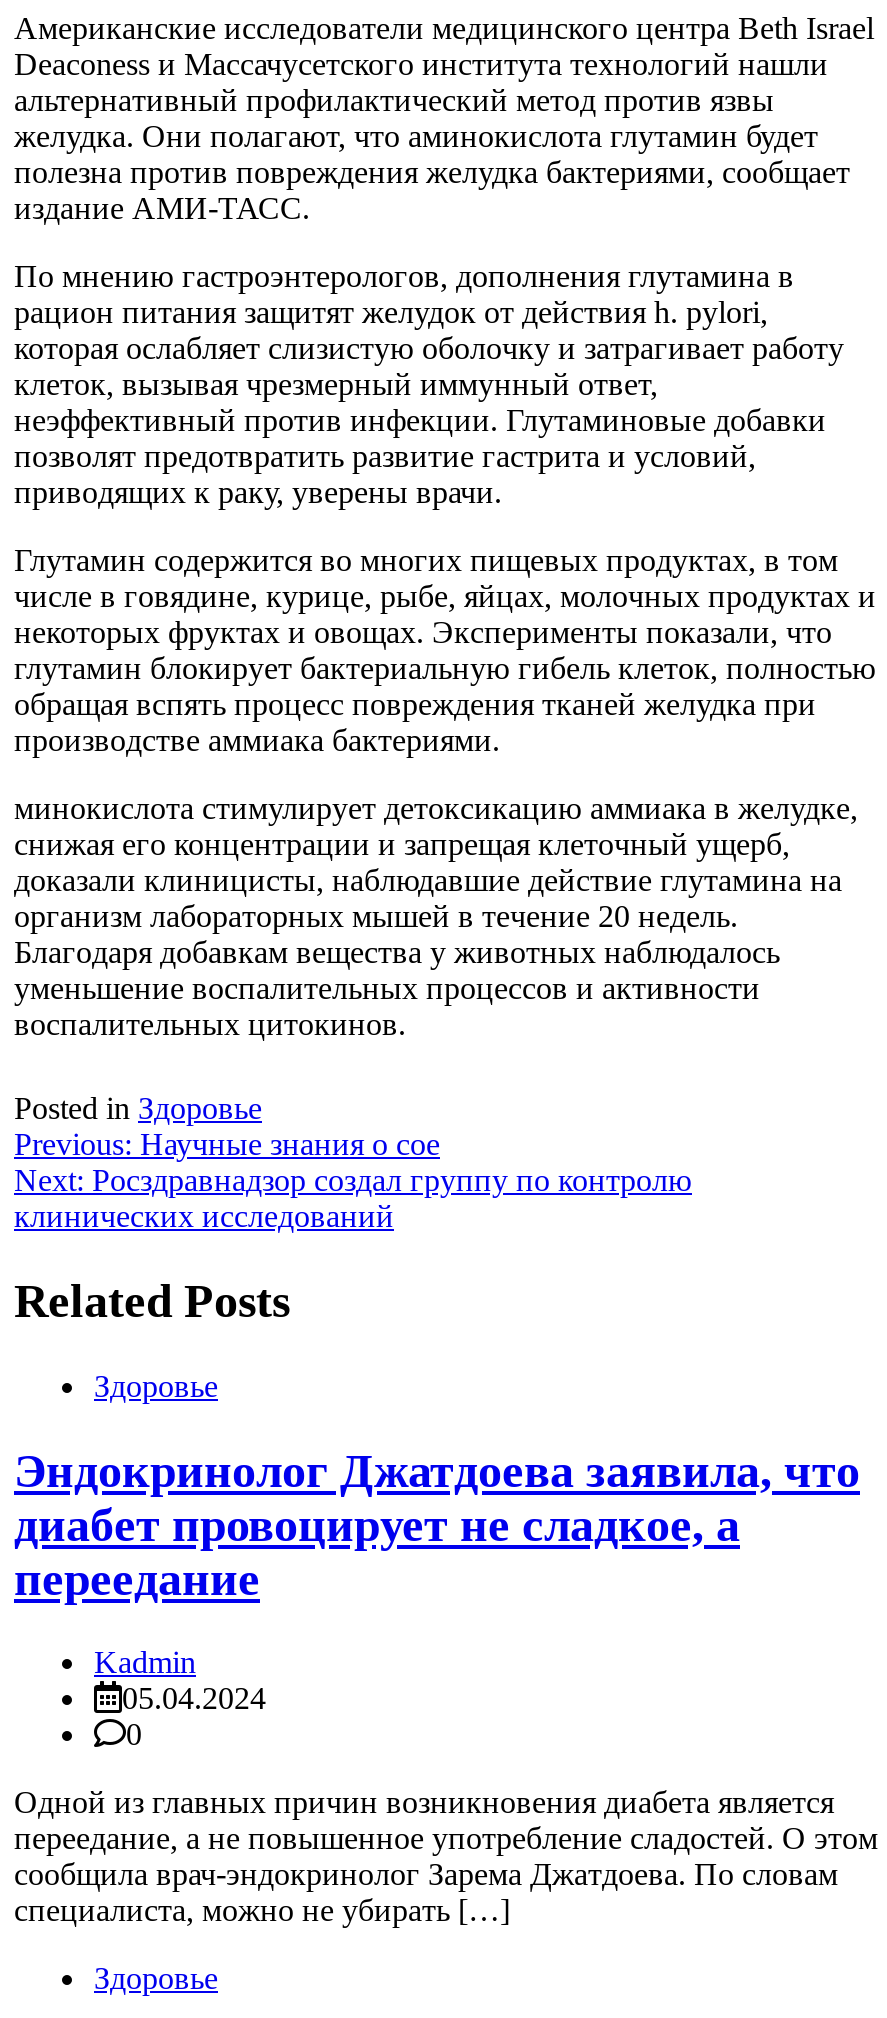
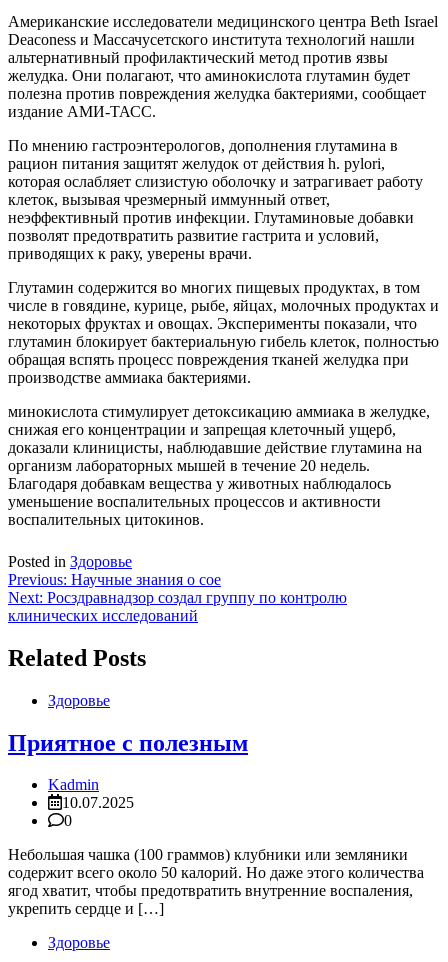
[14,1444,860,1604] Эндокринолог Джатдоева заявила, что | диабет провоцирует не сладкое, а | переедание -> [8,729,248,755] Приятное с полезным
[122,1682,266,1716] 05.04.2024 -> [62,794,134,811] 10.07.2025
[14,1786,878,1928] Одной из главных причин возникновения диабета является | переедание, а не повышенное употребление сладостей. О этом | сообщила врач-эндокринолог Зарема Джатдоева. По словам | специалиста, можно не убирать […] -> [8,846,424,917] Небольшая чашка (100 граммов) клубники или земляники | содержит всего около 50 калорий. Но даже этого количества | ягод хватит, чтобы предотвратить внутренние воспаления, | укрепить сердце и […]

